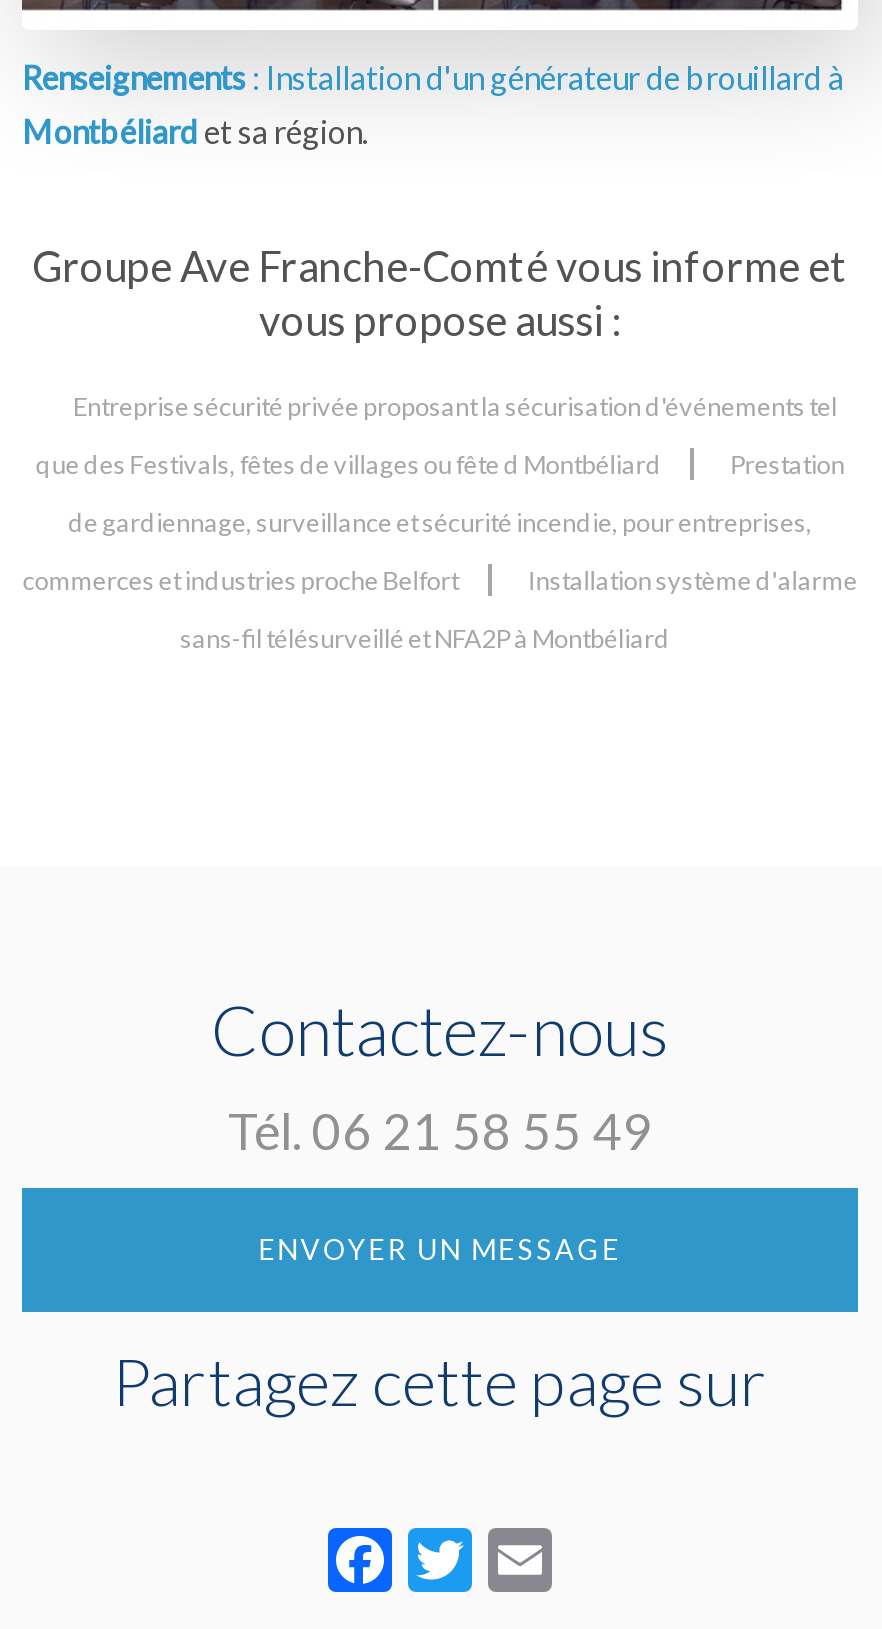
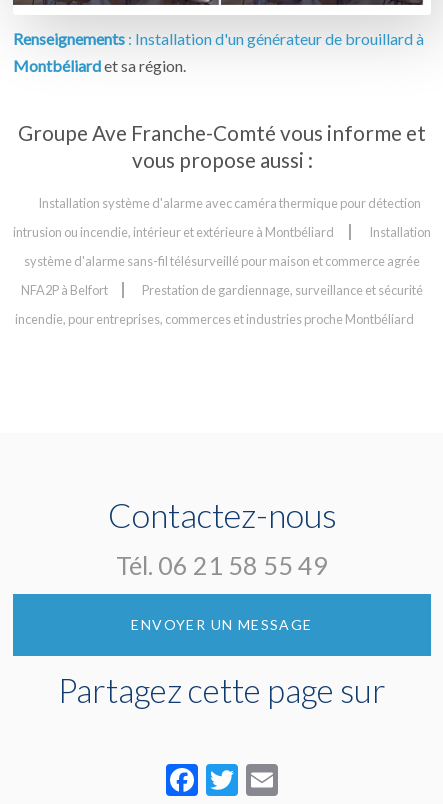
[73,390,837,422] Entreprise sécurité privée proposant la sécurisation d'événements tel -> [38,195,421,211] Installation système d'alarme avec caméra thermique pour détection
[36,448,844,480] que des Festivals, fêtes de villages ou fête d Montbéliard | Prestation -> [13,224,431,240] intrusion ou incendie, intérieur et extérieure à Montbéliard | Installation
[68,506,812,538] de gardiennage, surveillance et sécurité incendie, pour entreprises, -> [24,253,420,269] système d'alarme sans-fil télésurveillé pour maison et commerce agrée
[22,564,858,596] commerces et industries proche Belfort | Installation système d'alarme -> [21,282,423,298] NFA2P à Belfort | Prestation de gardiennage, surveillance et sécurité
[180,622,670,654] sans-fil télésurveillé et NFA2P à Montbéliard -> [15,311,414,327] incendie, pour entreprises, commerces et industries proche Montbéliard

